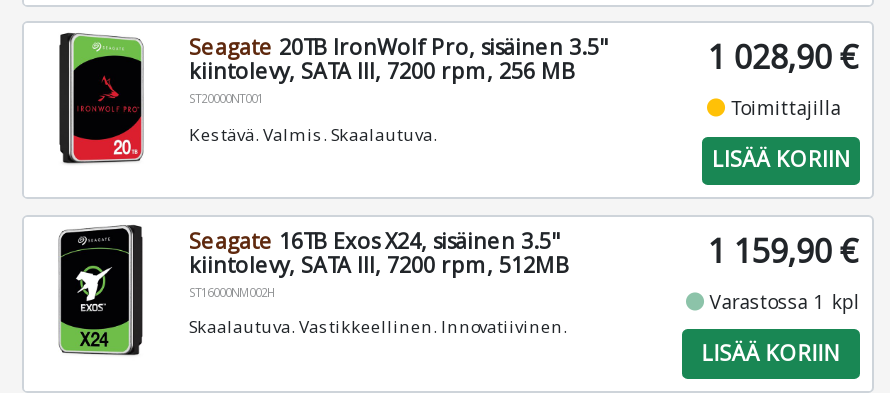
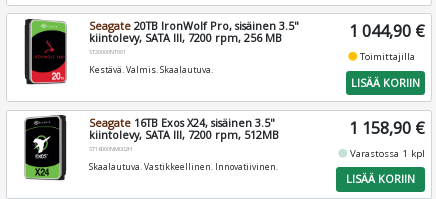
[708,35,860,79] 1 028,90 € -> [349,20,425,42] 1 044,90 €
[708,229,860,273] 1 159,90 € -> [349,117,425,139] 1 158,90 €

